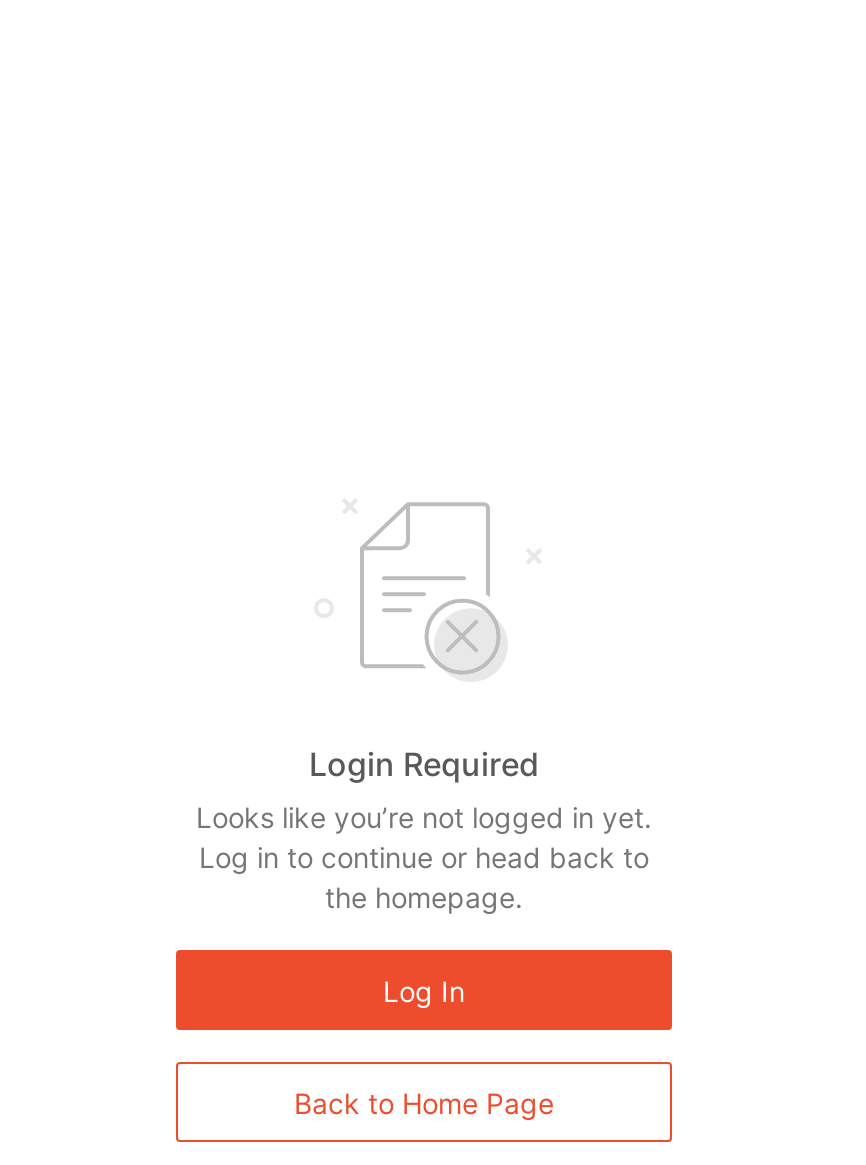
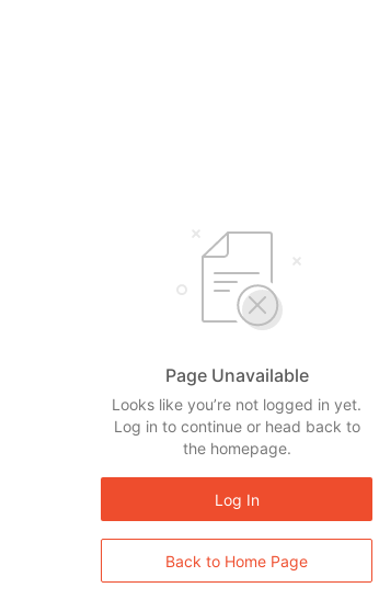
[309,744,539,784] Login Required -> [165,364,308,386] Page Unavailable

